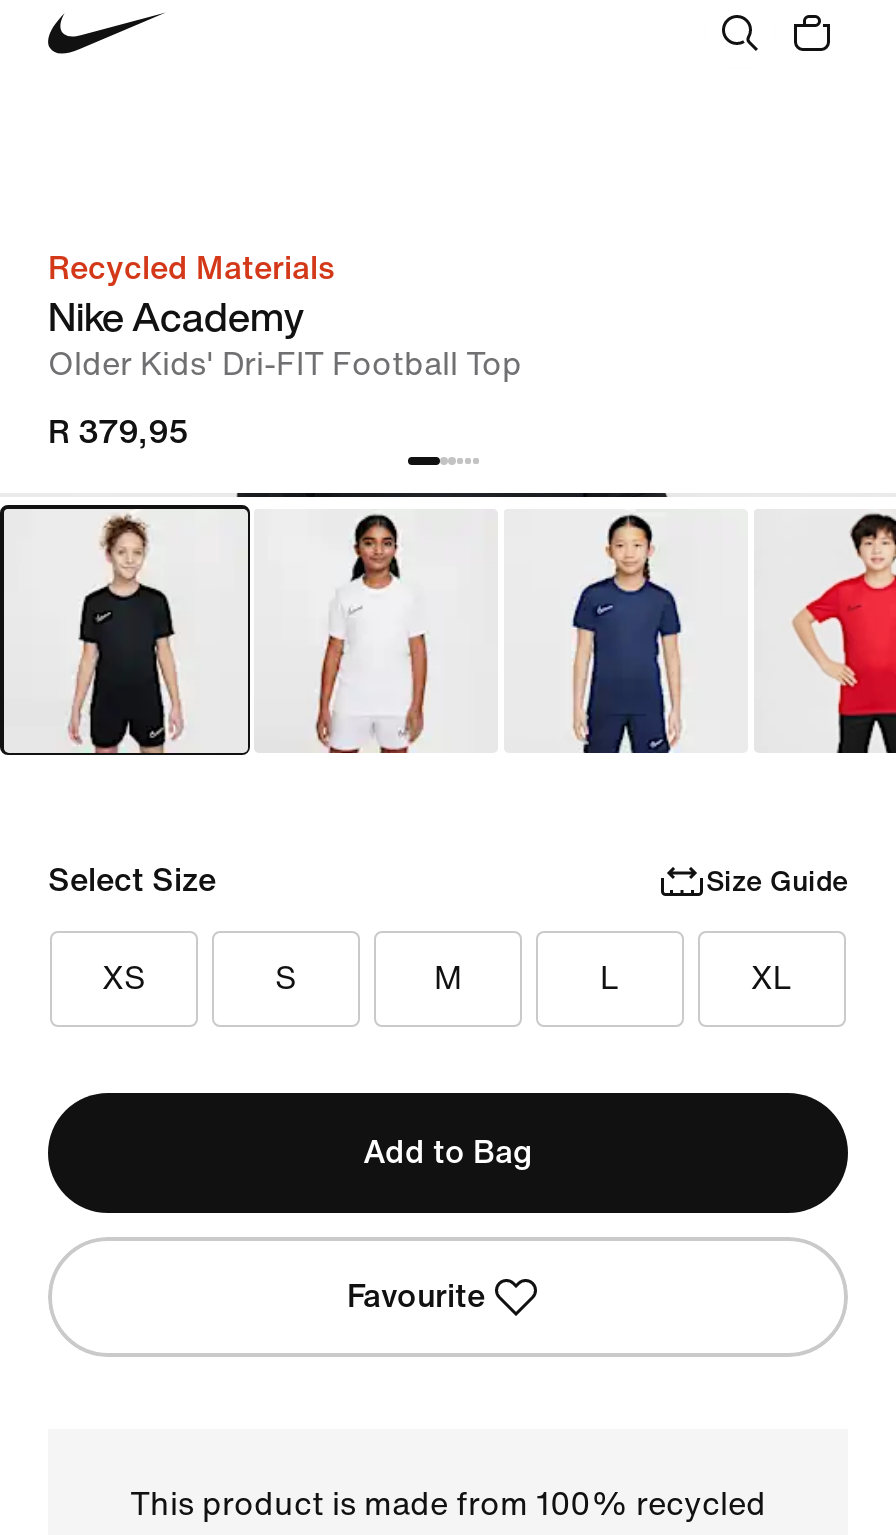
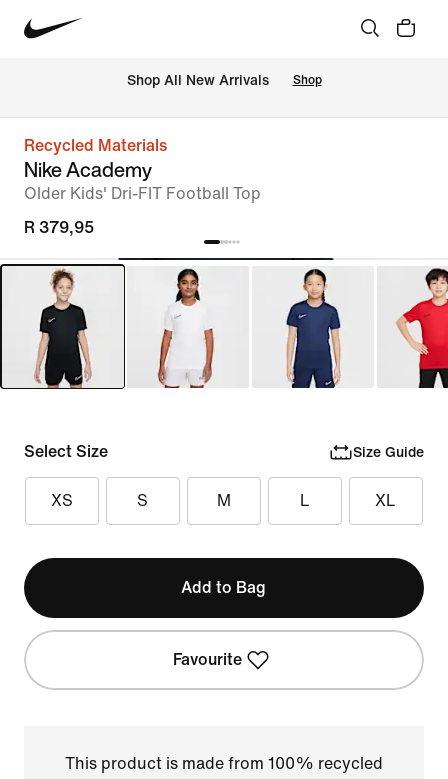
none -> [126,73,321,88] Shop All New Arrivals | Shop

